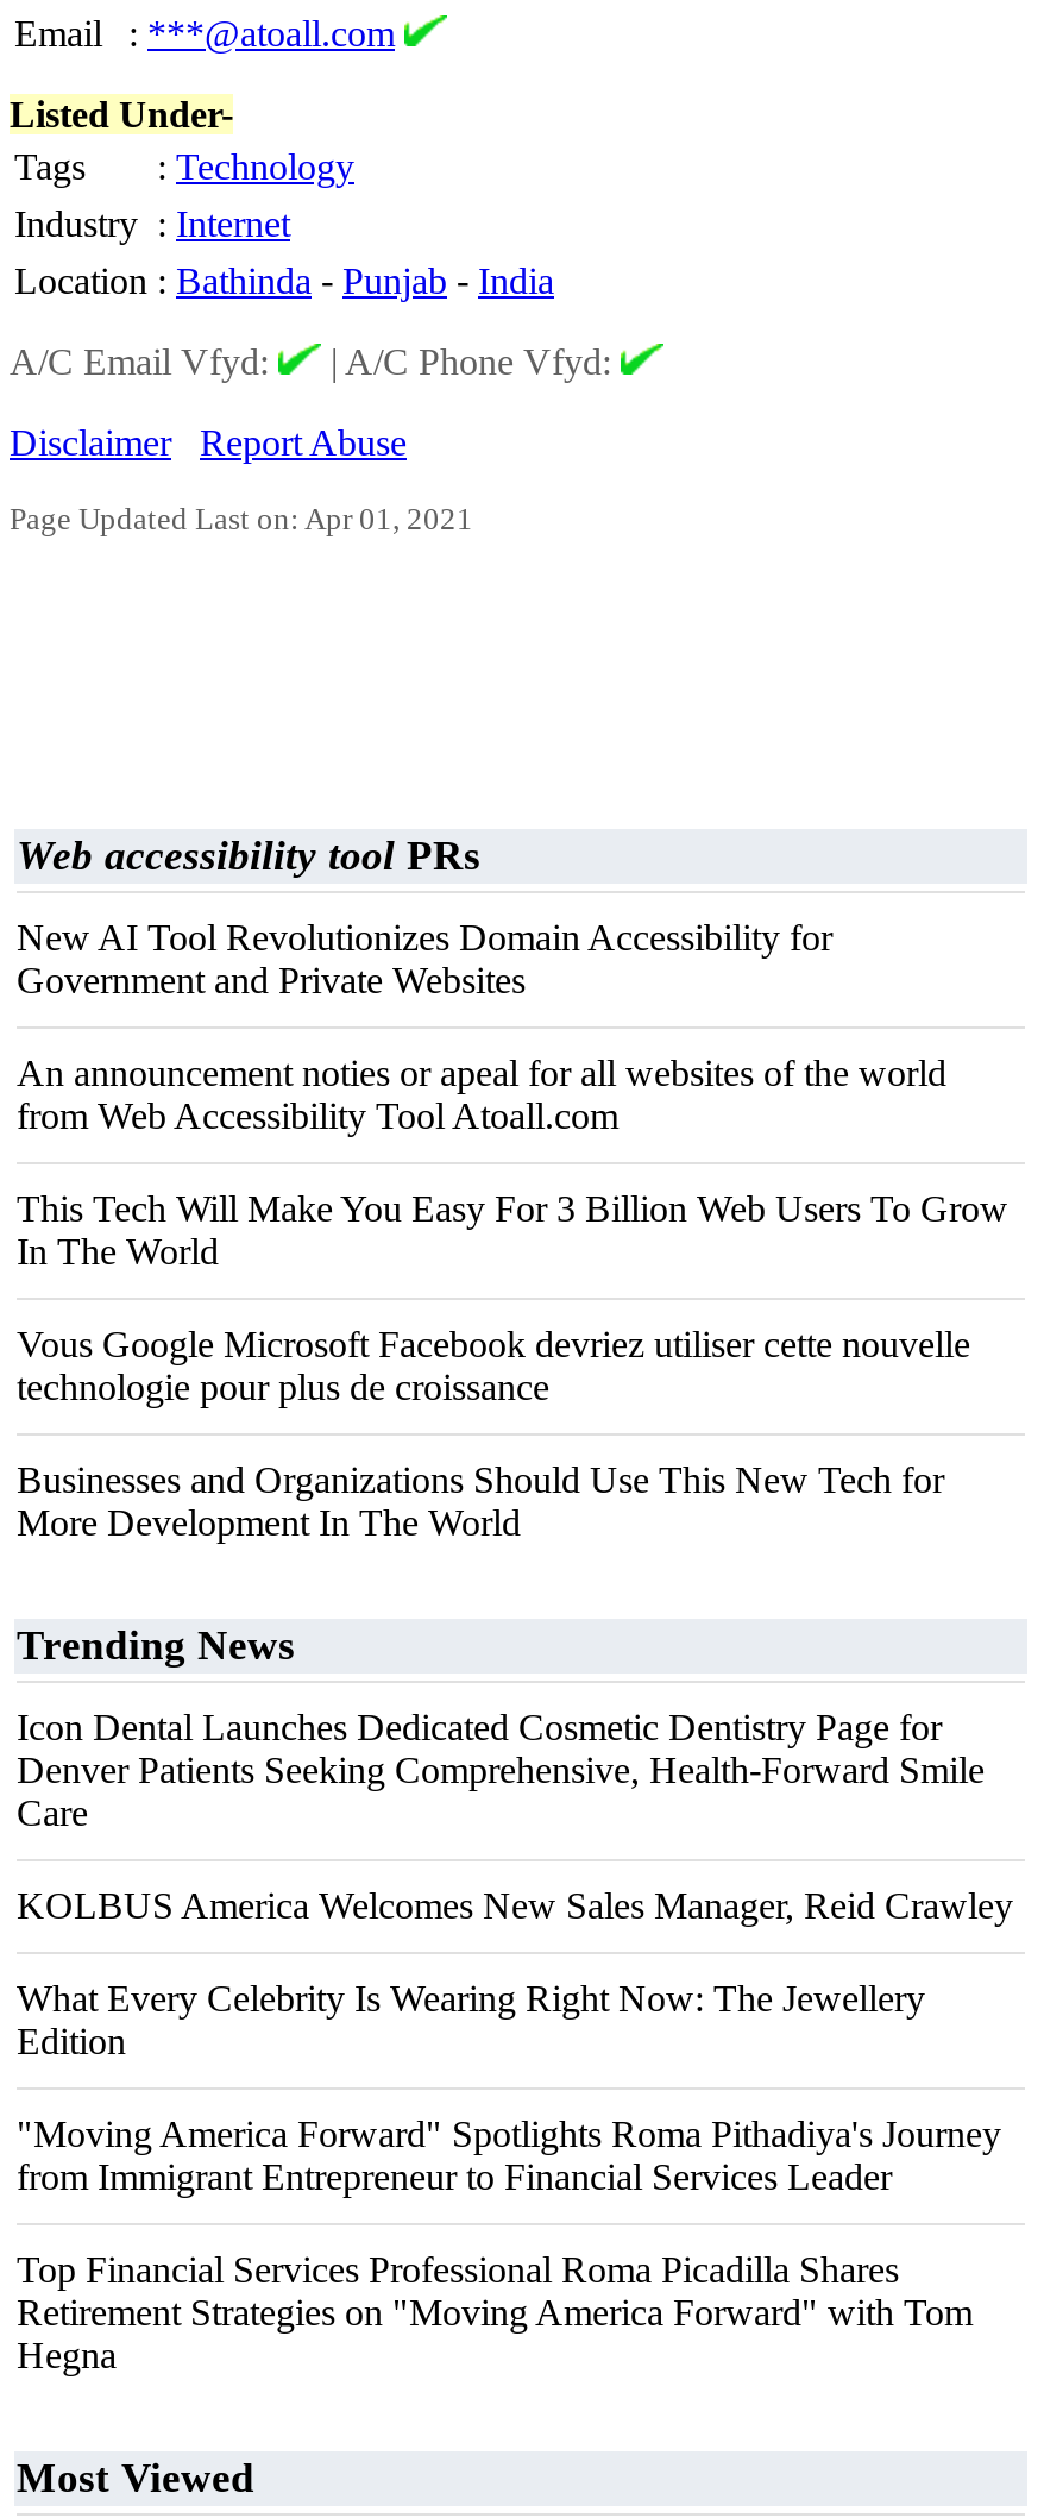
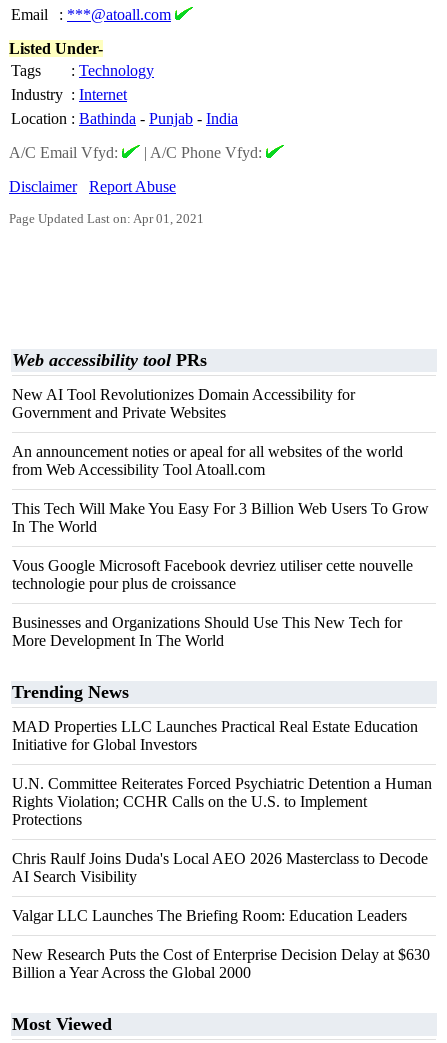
[17,1707,985,1833] Icon Dental Launches Dedicated Cosmetic Dentistry Page for | Denver Patients Seeking Comprehensive, Health-Forward Smile | Care -> [12,718,418,753] MAD Properties LLC Launches Practical Real Estate Education | Initiative for Global Investors
[17,1885,1013,1926] KOLBUS America Welcomes New Sales Manager, Reid Crawley -> [12,775,432,828] U.N. Committee Reiterates Forced Psychiatric Detention a Human | Rights Violation; CCHR Calls on the U.S. to Implement | Protections
[17,1978,925,2061] What Every Celebrity Is Wearing Right Now: The Jewellery | Edition -> [12,850,428,885] Chris Raulf Joins Duda's Local AEO 2026 Masterclass to Decode | AI Search Visibility
[17,2114,1001,2197] "Moving America Forward" Spotlights Roma Pithadiya's Journey | from Immigrant Entrepreneur to Financial Services Leader -> [12,907,407,924] Valgar LLC Launches The Briefing Room: Education Leaders
[17,2249,973,2375] Top Financial Services Professional Roma Picadilla Shares | Retirement Strategies on "Moving America Forward" with Tom | Hegna -> [12,946,430,981] New Research Puts the Cost of Enterprise Decision Delay at $630 | Billion a Year Across the Global 2000

